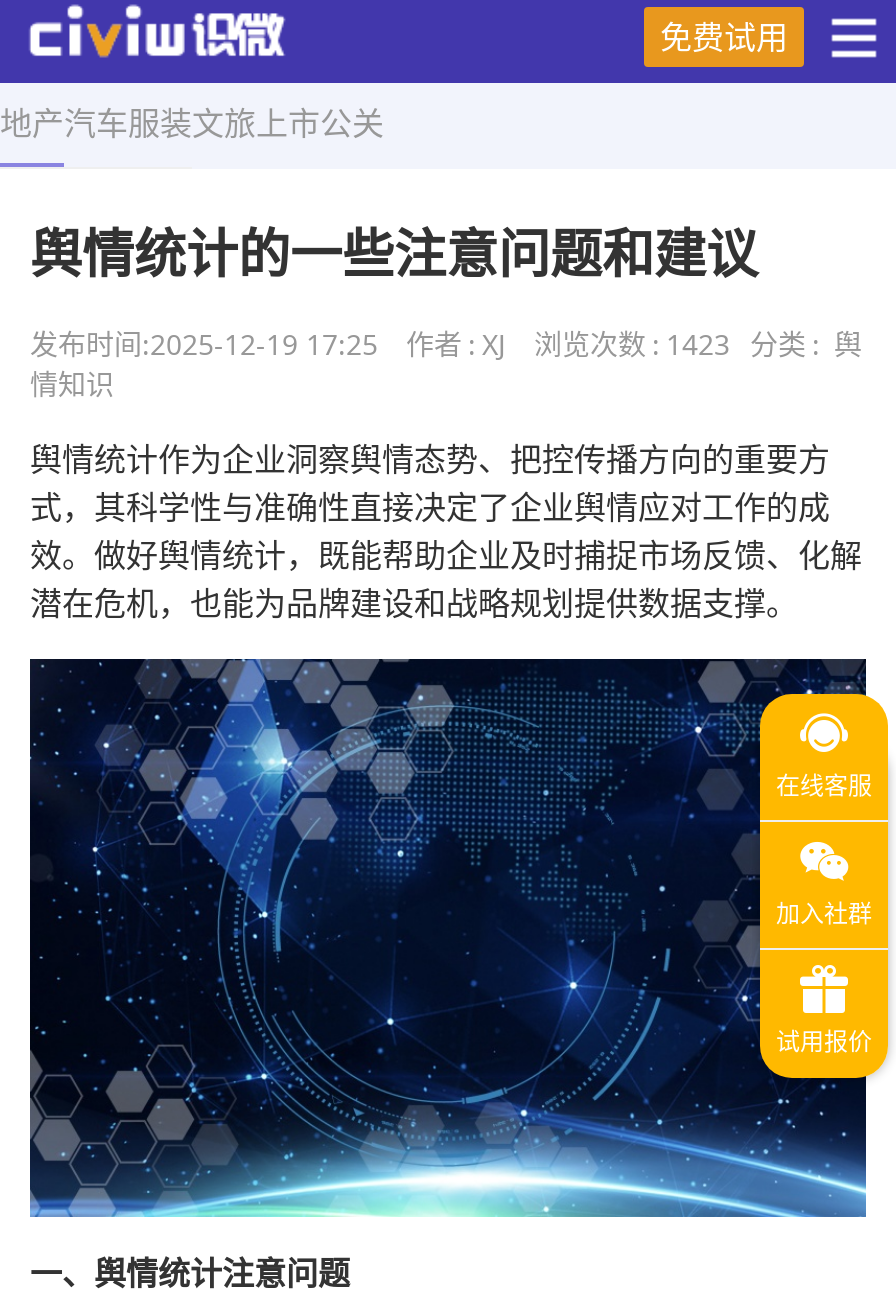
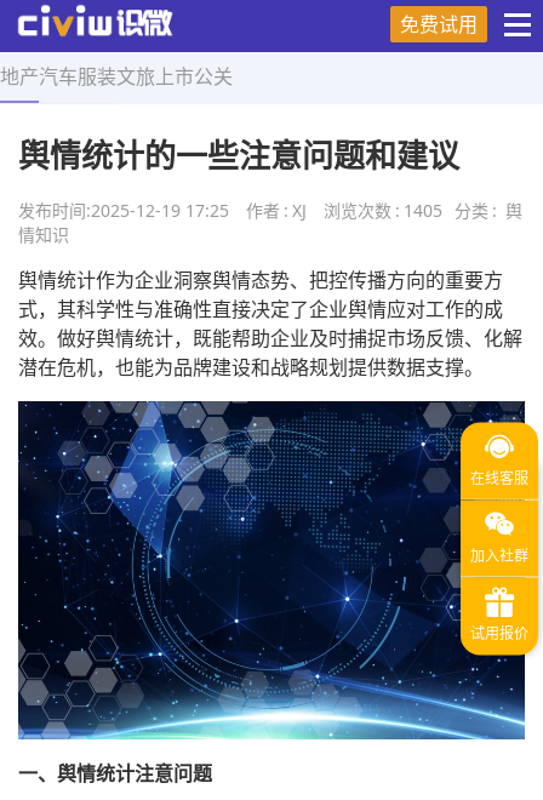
[534,326,862,364] 浏览次数 : 1423 分类 : 舆 -> [324,199,522,222] 浏览次数 : 1405 分类 : 舆

